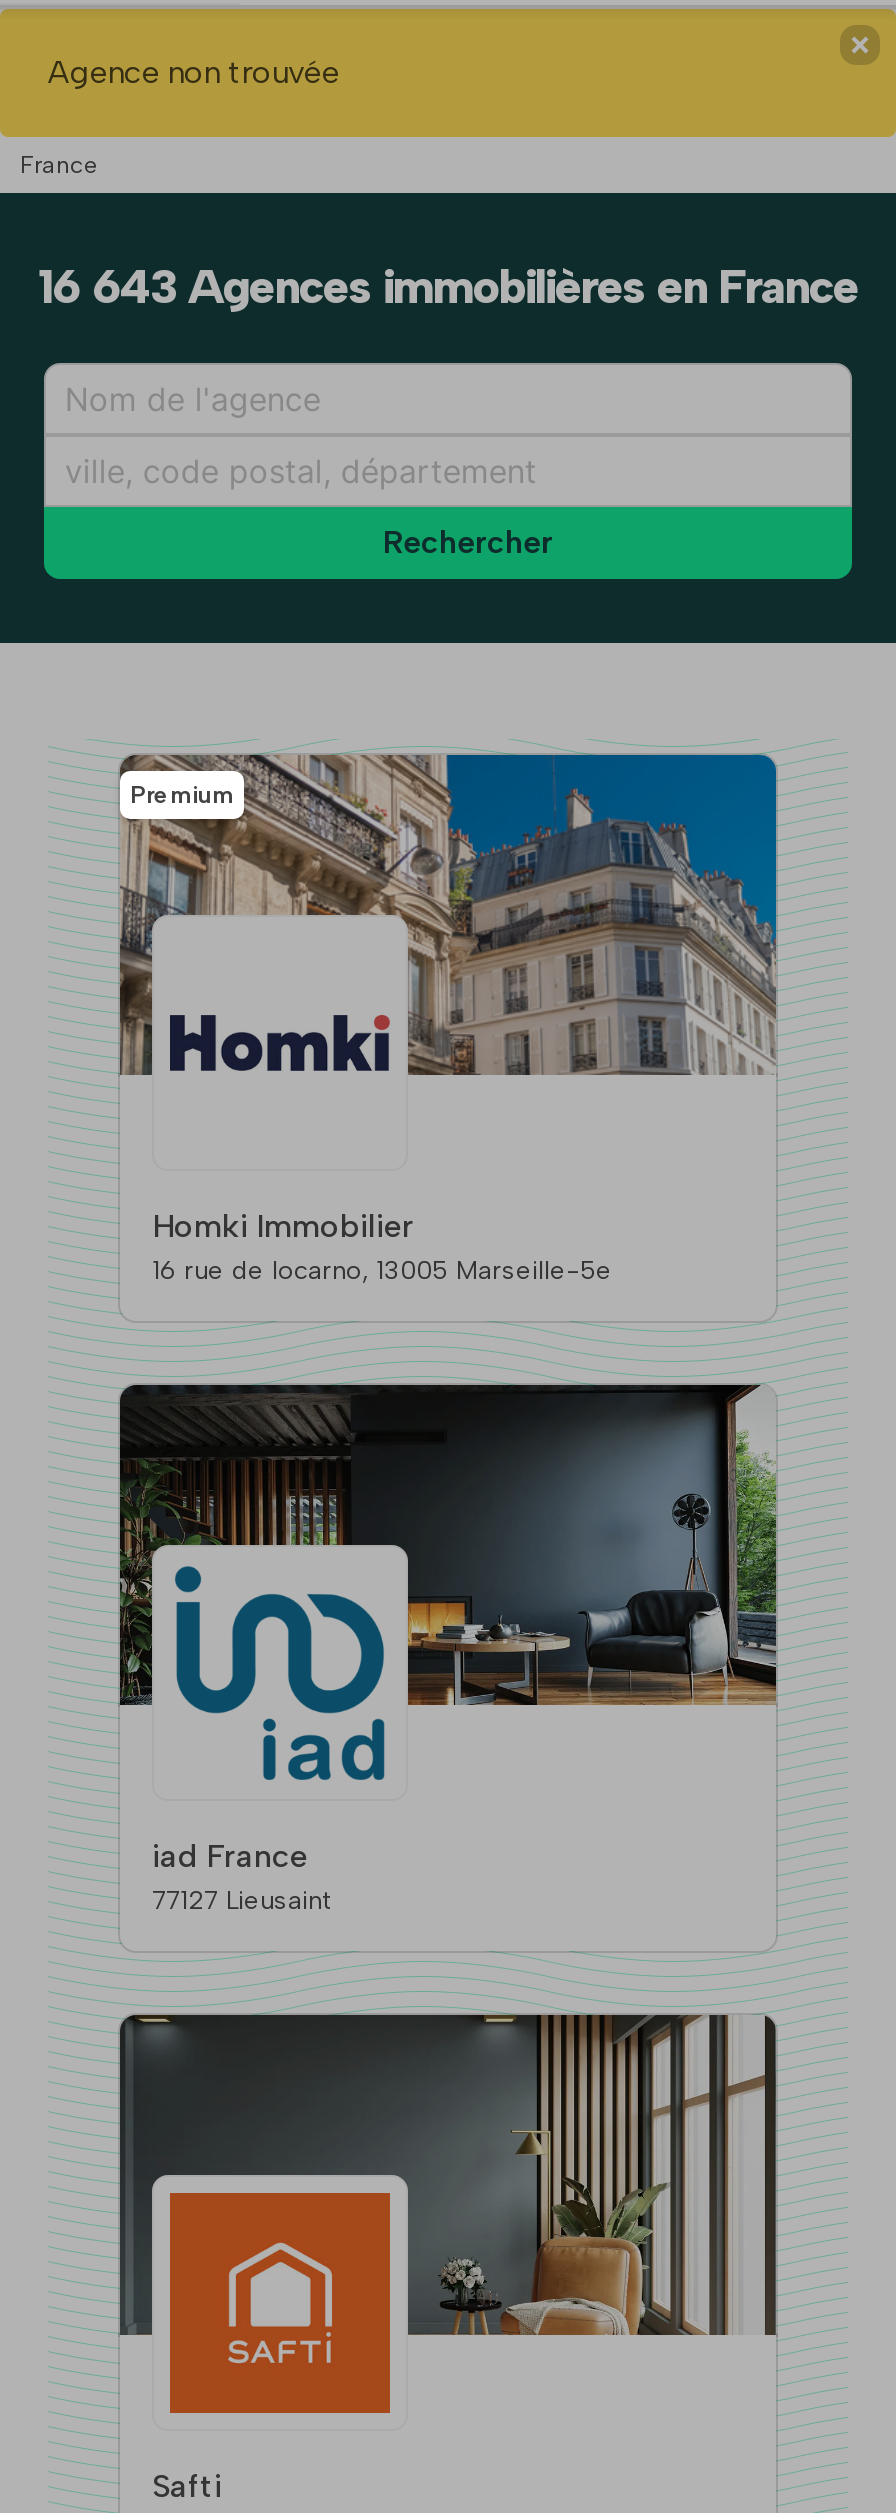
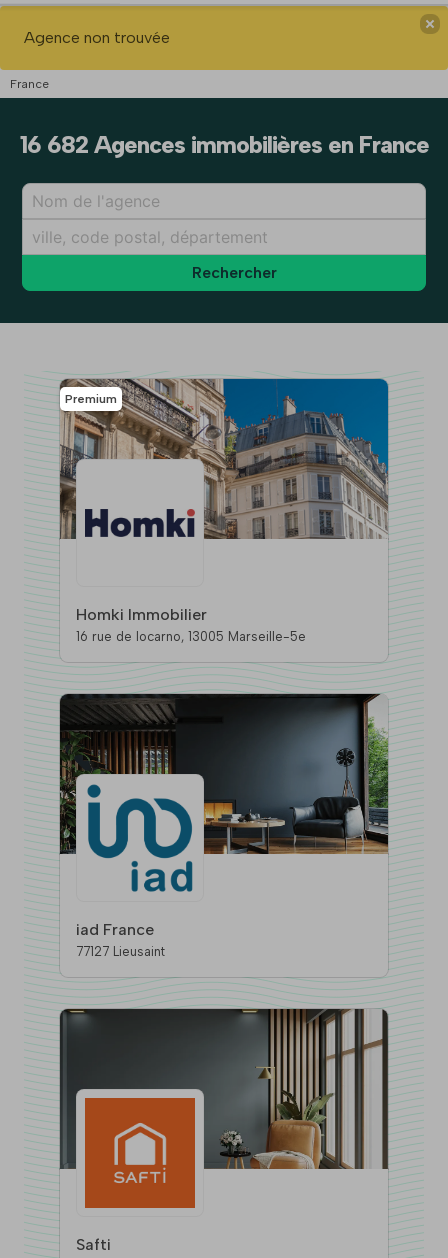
[38,257,858,315] 16 643 Agences immobilières en France -> [19,130,428,159] 16 682 Agences immobilières en France

